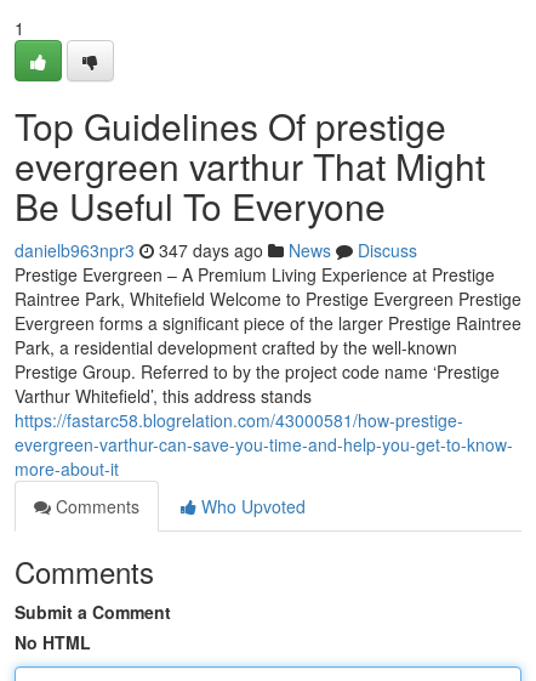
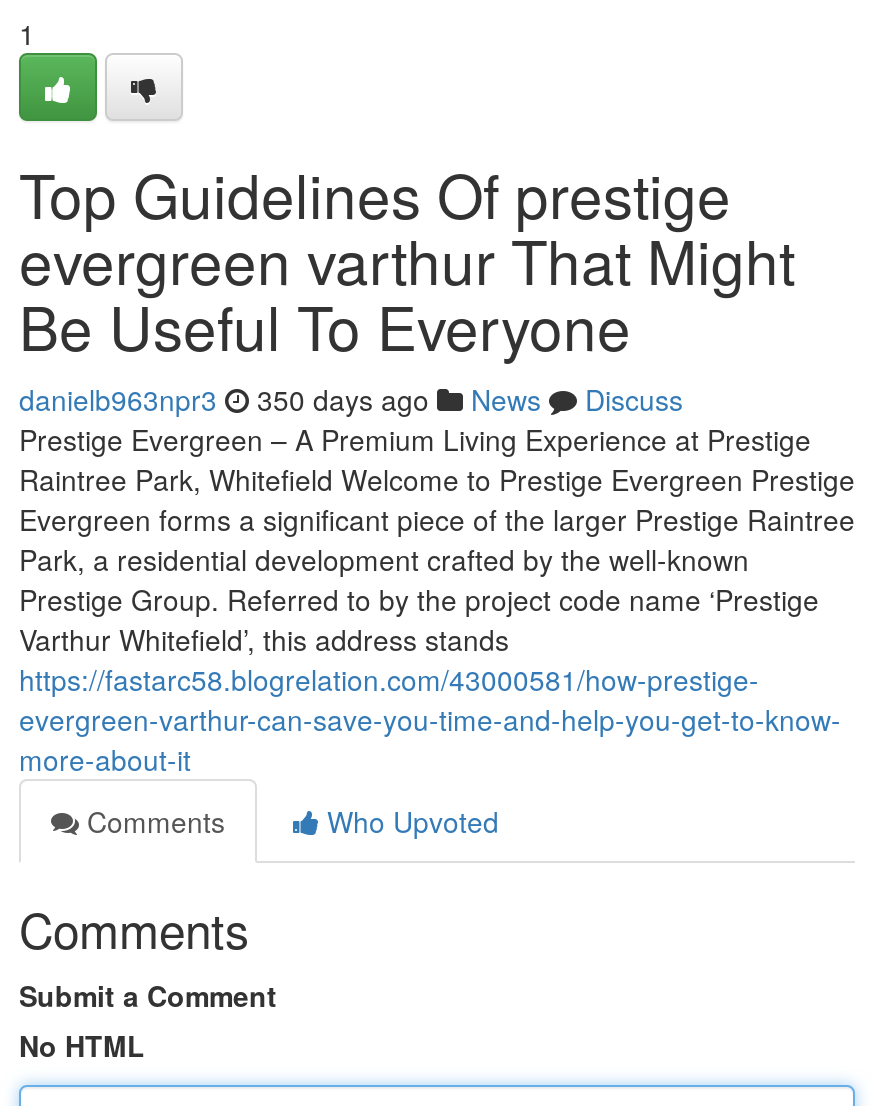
[15,238,417,262] danielb963npr3 347 days ago News Discuss -> [19,379,683,419] danielb963npr3 350 days ago News Discuss

